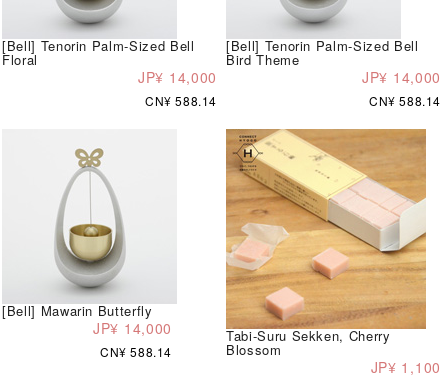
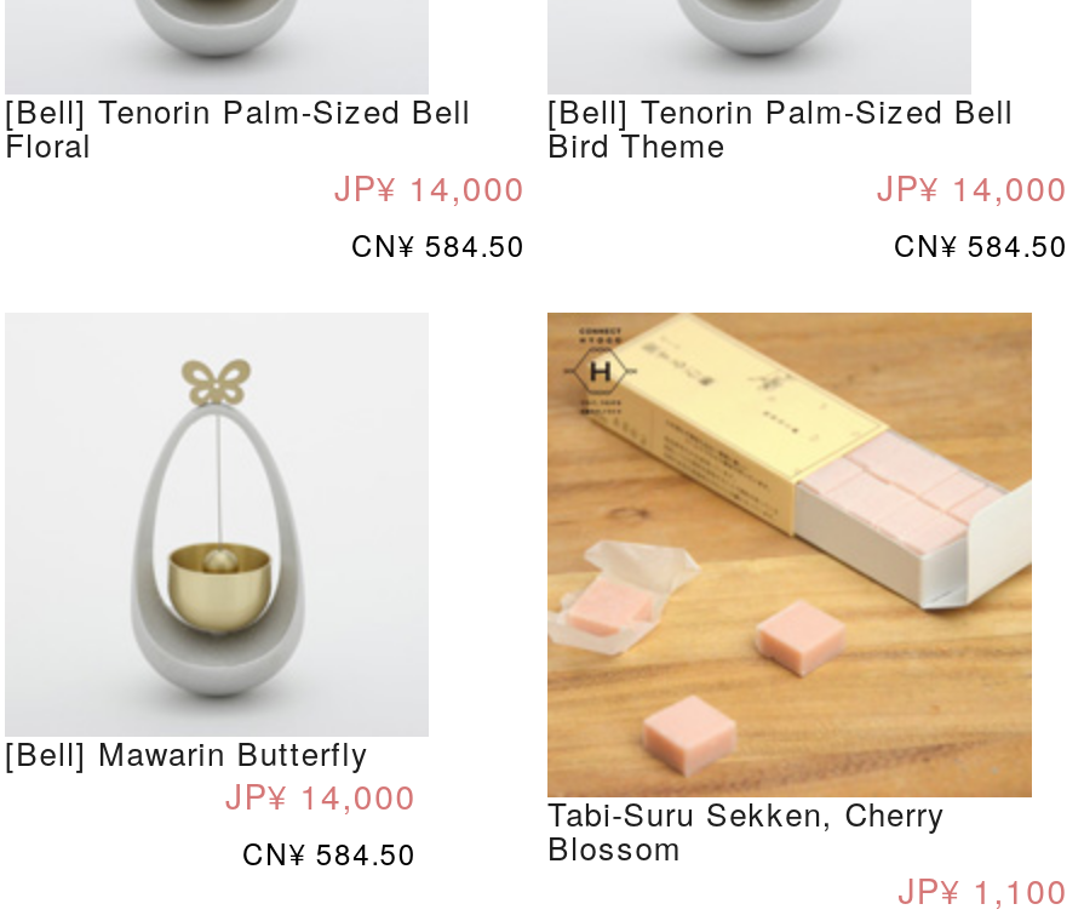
[145,92,217,109] CN¥ 588.14 -> [351,222,526,263] CN¥ 584.50
[369,92,441,109] CN¥ 588.14 -> [894,222,1068,263] CN¥ 584.50
[100,343,172,360] CN¥ 588.14 -> [242,831,417,872] CN¥ 584.50

